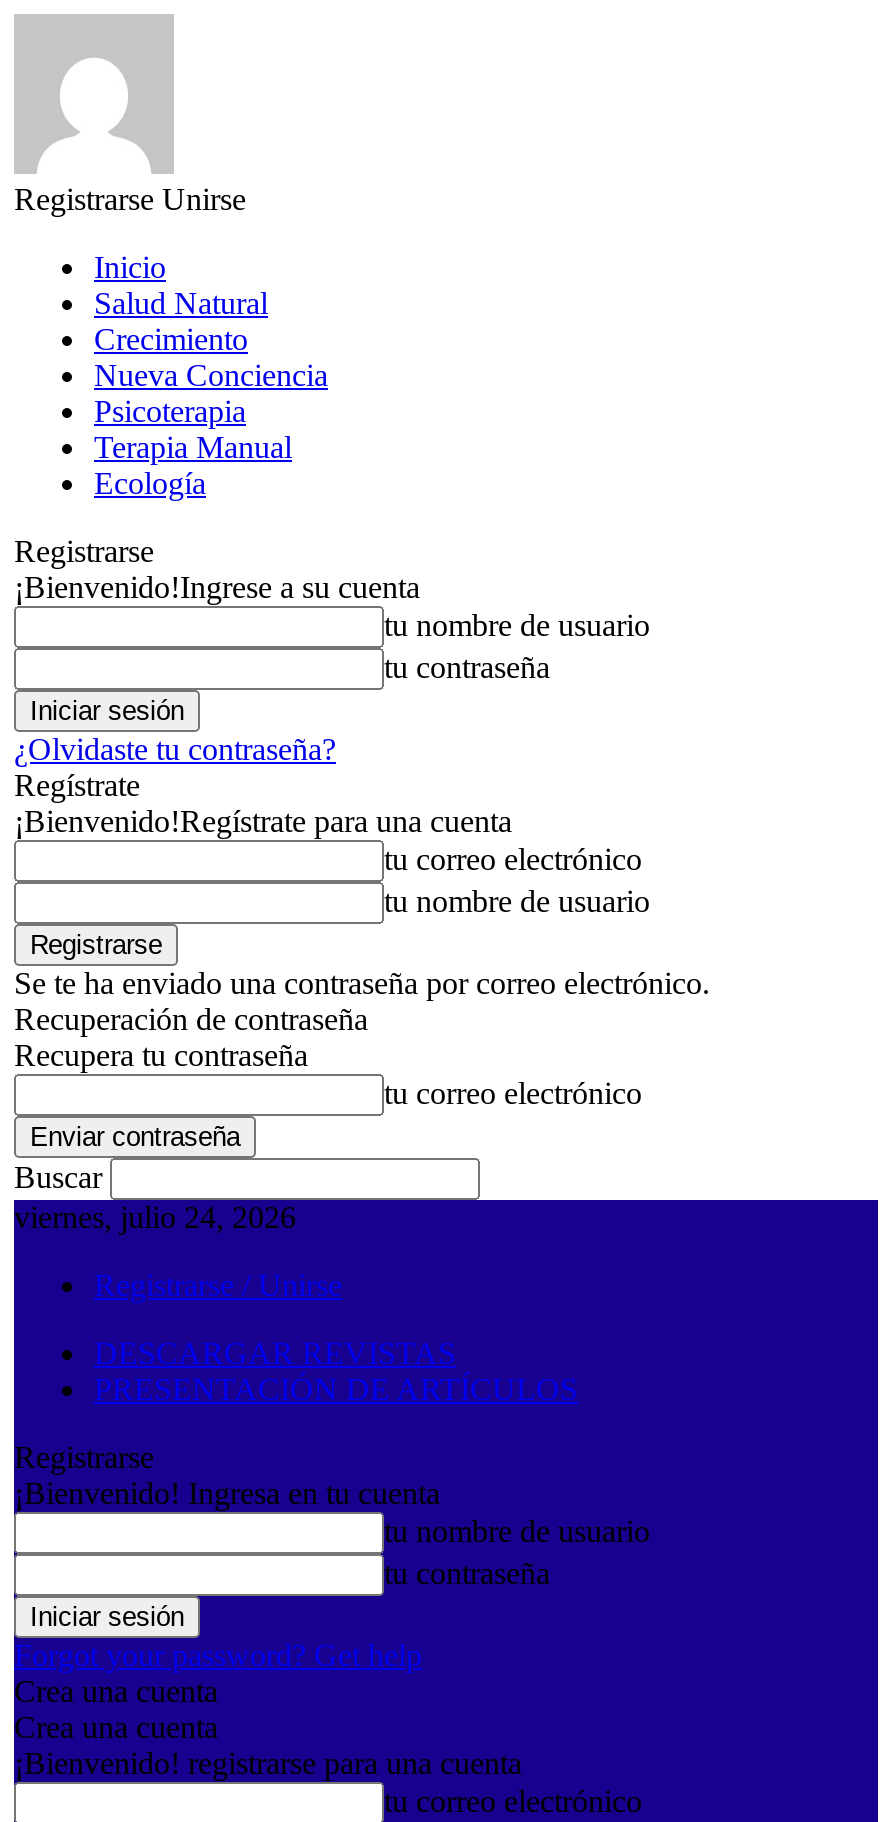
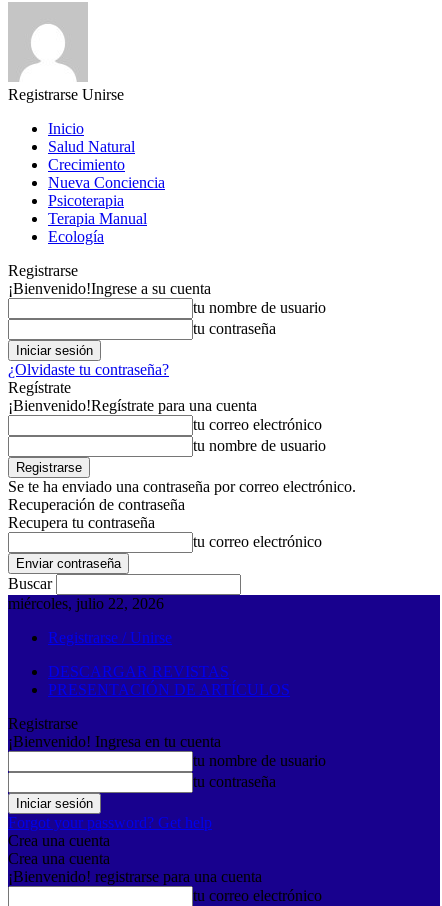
[14,1200,296,1234] viernes, julio 24, 2026 -> [8,595,164,612] miércoles, julio 22, 2026

